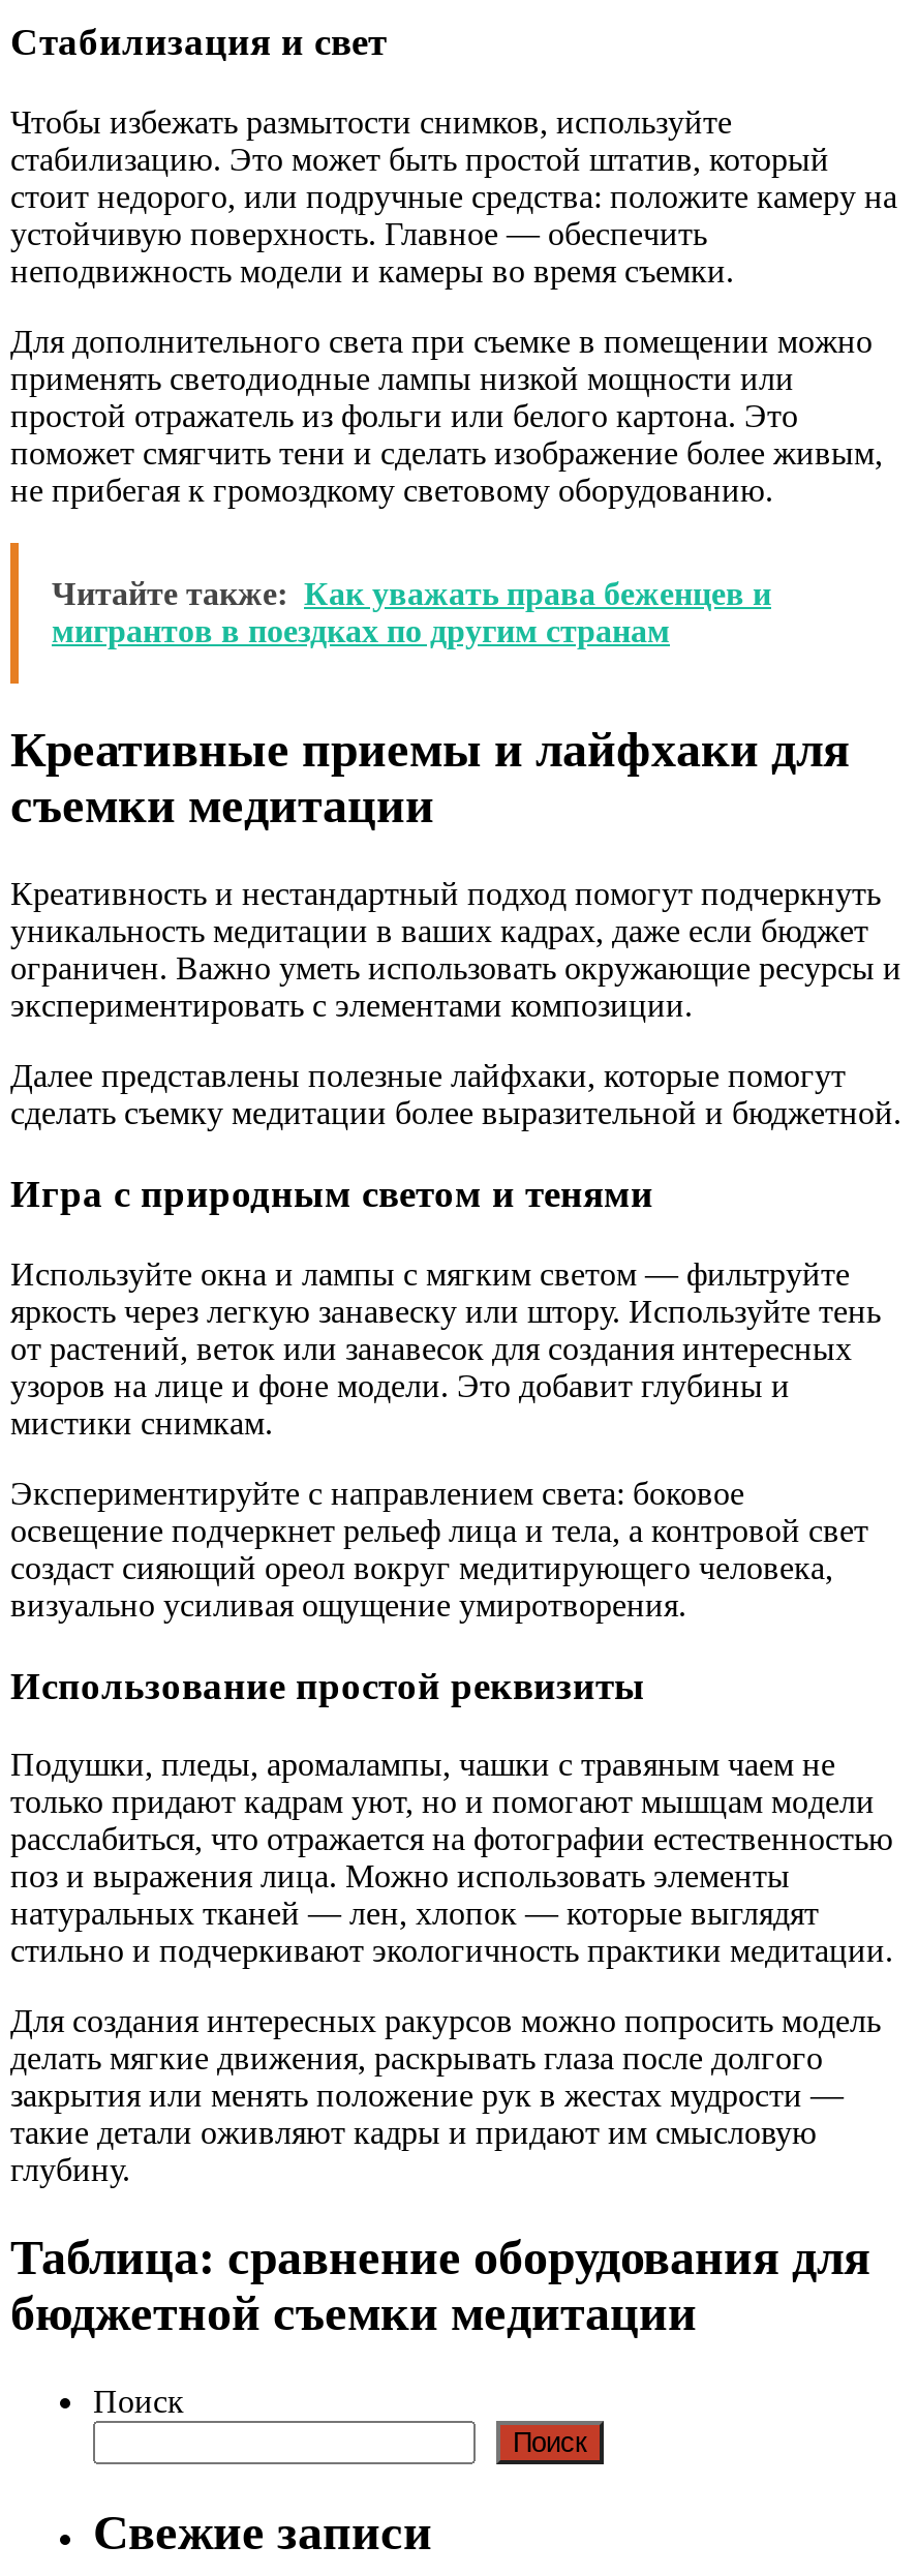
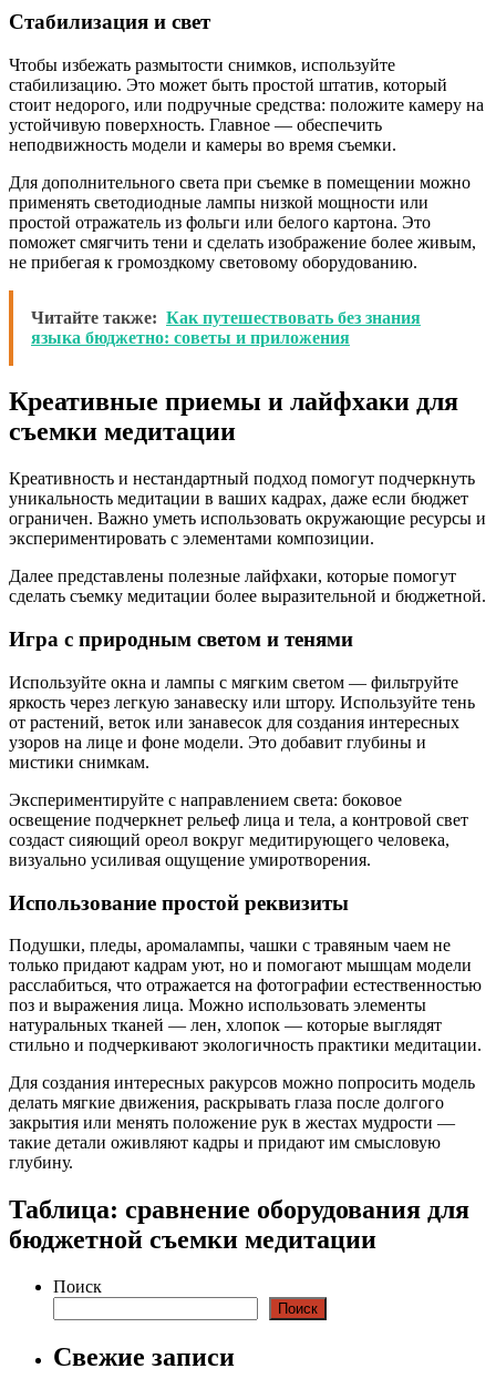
[52,575,771,648] Читайте также: Как уважать права беженцев и | мигрантов в поездках по другим странам -> [31,308,421,347] Читайте также: Как путешествовать без знания | языка бюджетно: советы и приложения

